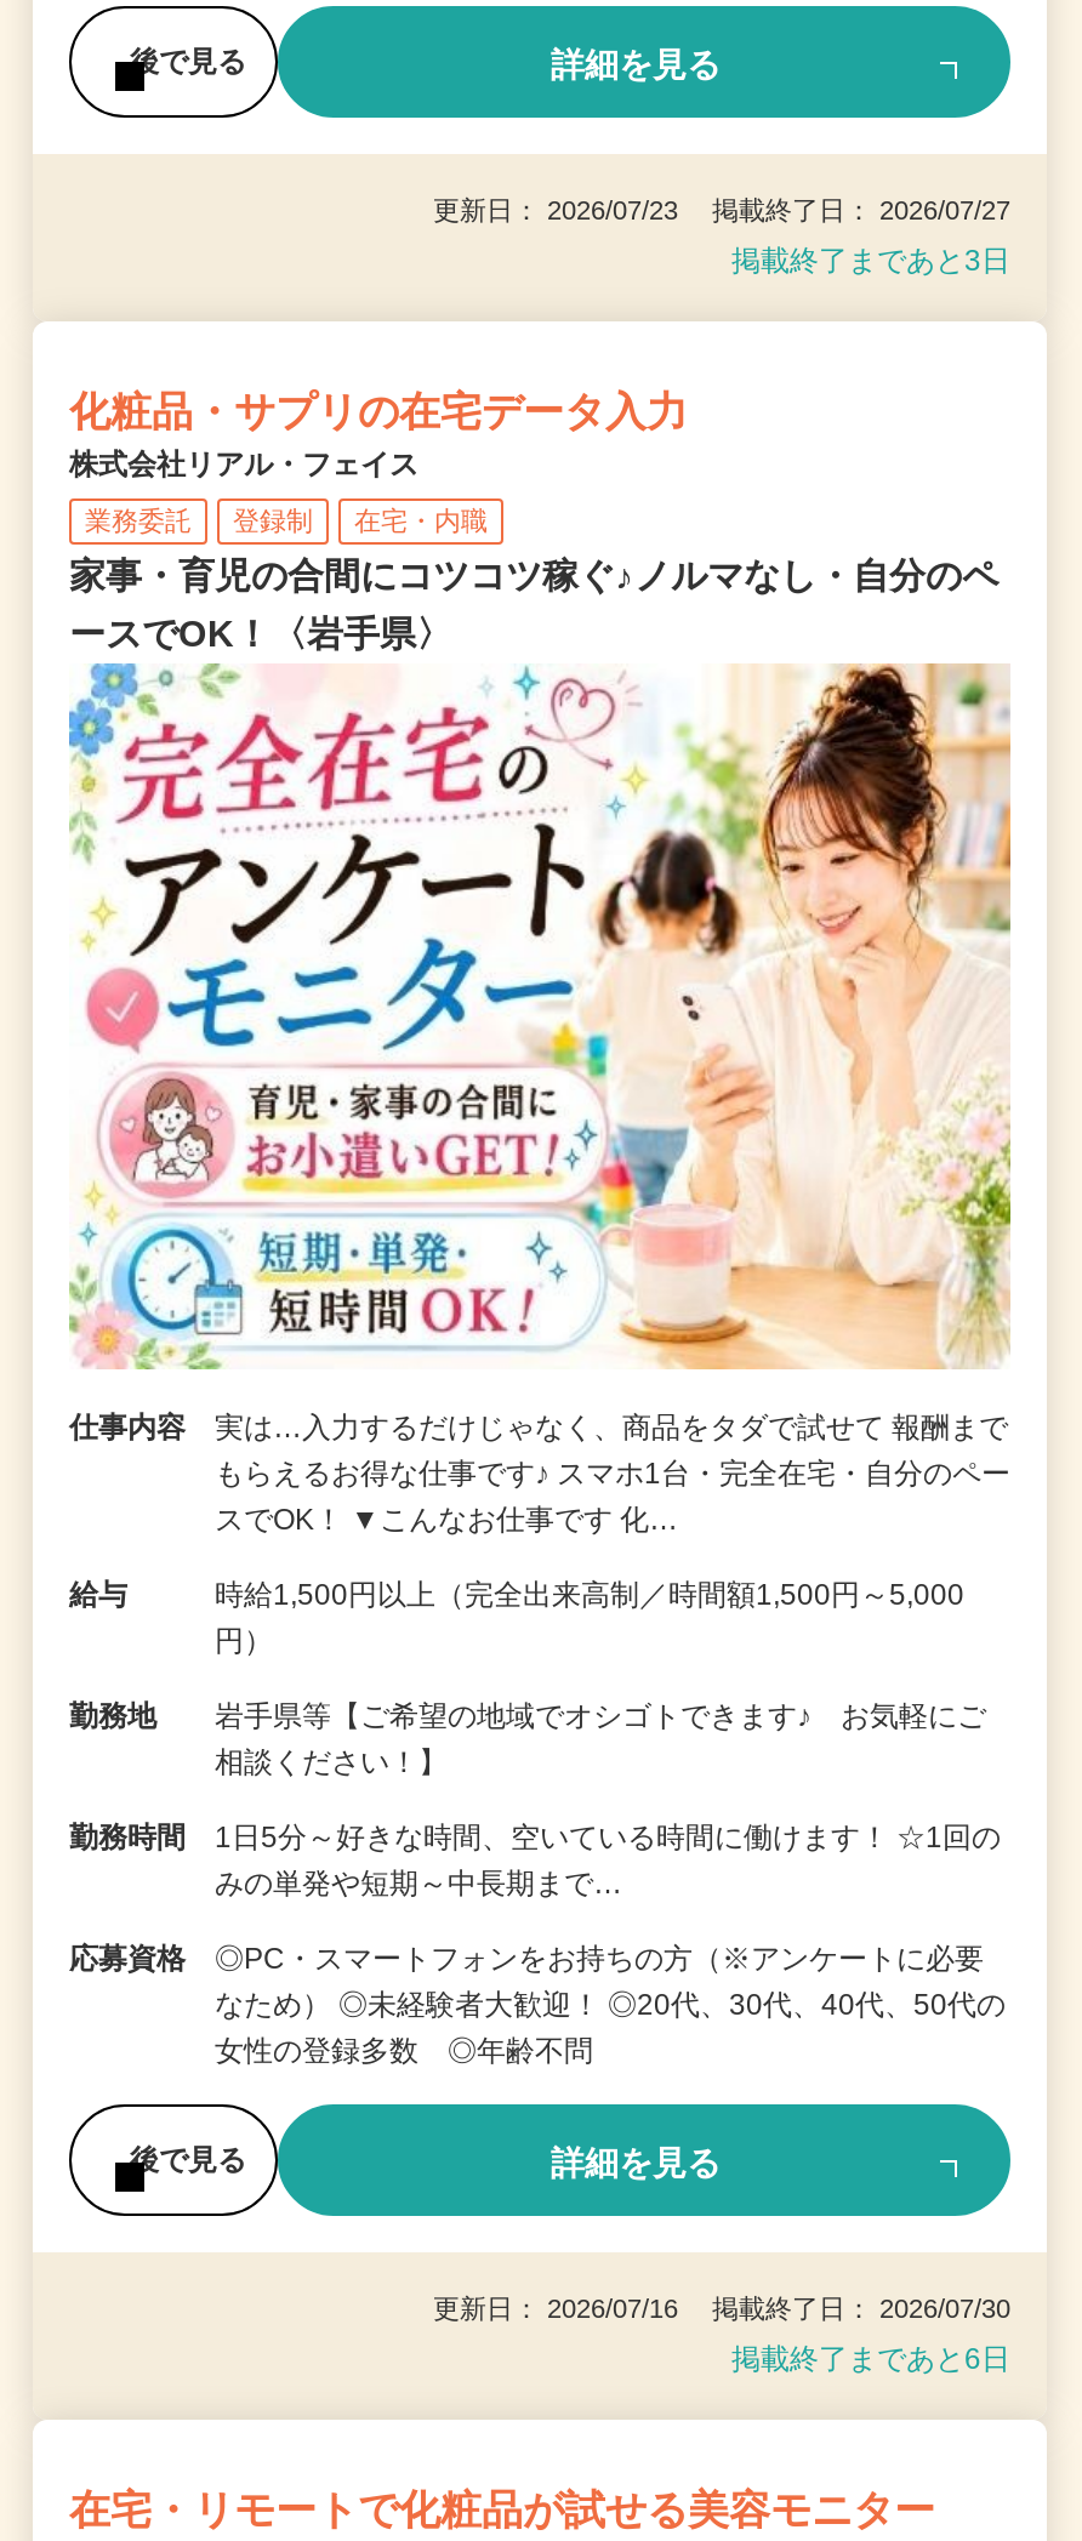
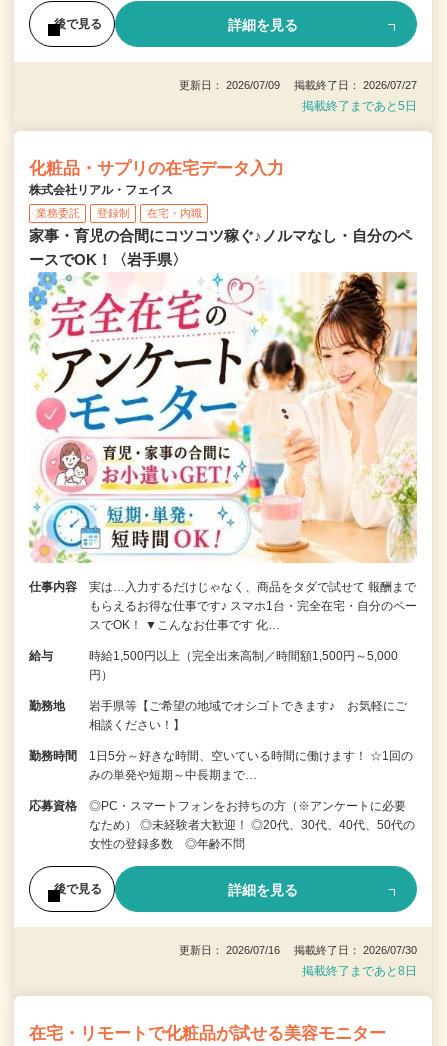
[433,195,1010,224] 更新日： 2026/07/23 掲載終了日： 2026/07/27 -> [179,79,417,91] 更新日： 2026/07/09 掲載終了日： 2026/07/27
[731,244,1010,278] 掲載終了まであと3日 -> [302,99,417,113] 掲載終了まであと5日
[731,2343,1010,2377] 掲載終了まであと6日 -> [302,964,417,978] 掲載終了まであと8日

